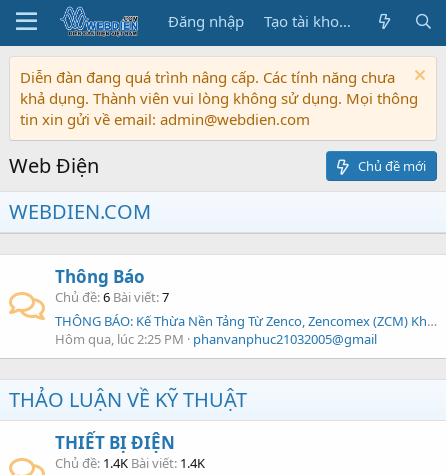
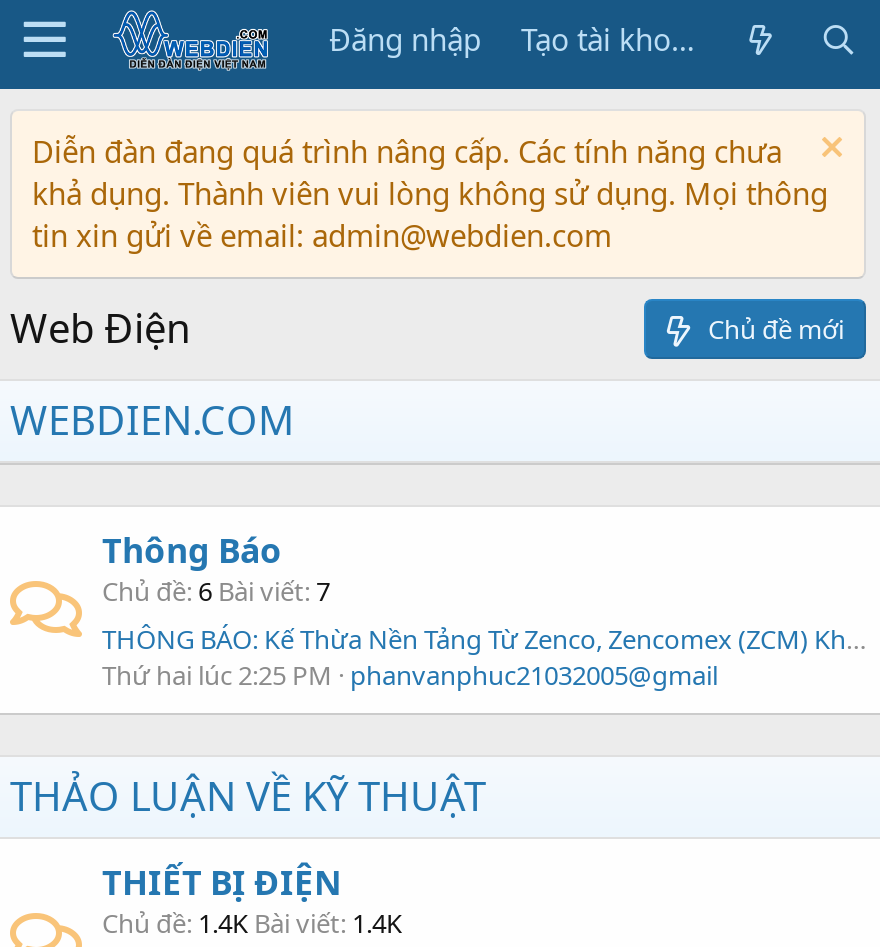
[55,330,377,348] Hôm qua, lúc 2:25 PM phanvanphuc21032005@gmail -> [102,657,718,693] Thứ hai lúc 2:25 PM phanvanphuc21032005@gmail

